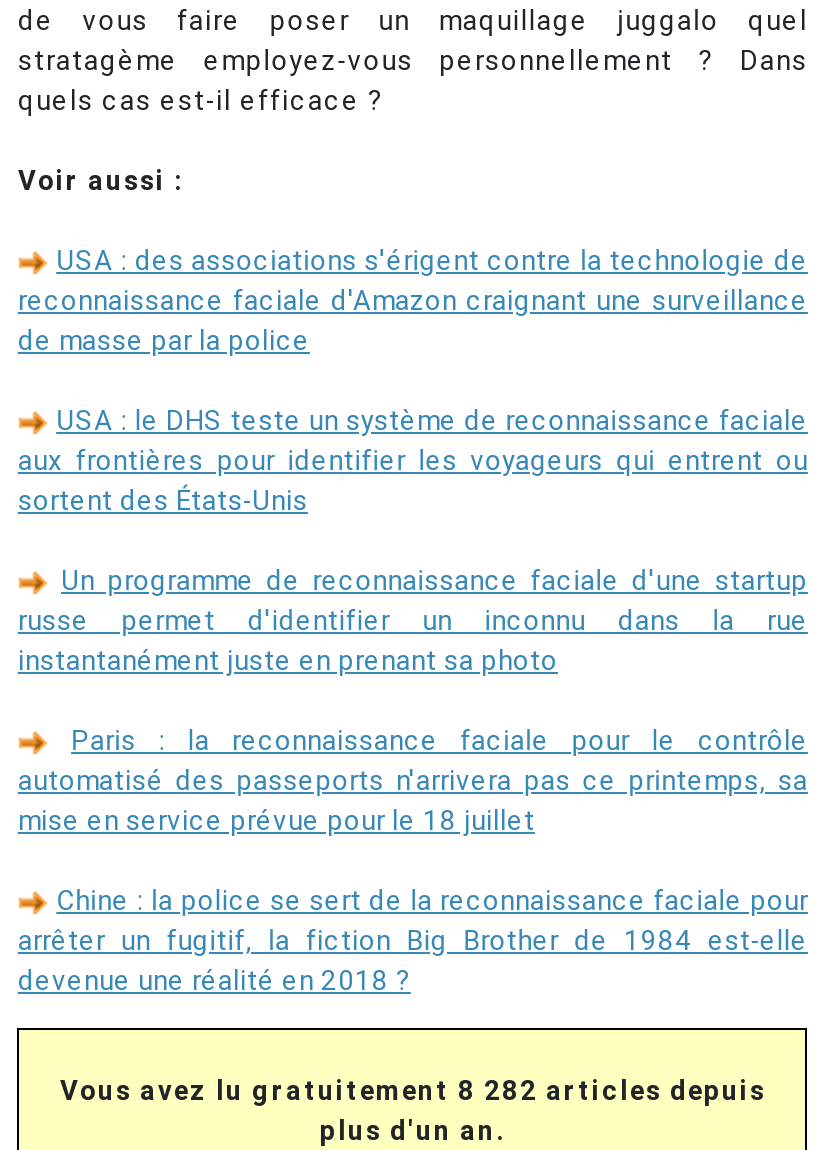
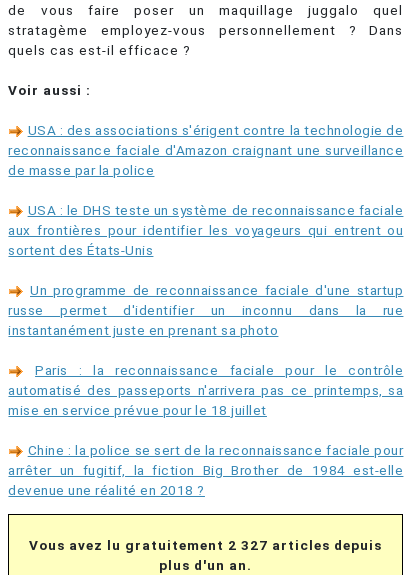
[60,1074,766,1106] Vous avez lu gratuitement 8 282 articles depuis -> [29,537,382,553] Vous avez lu gratuitement 2 327 articles depuis

